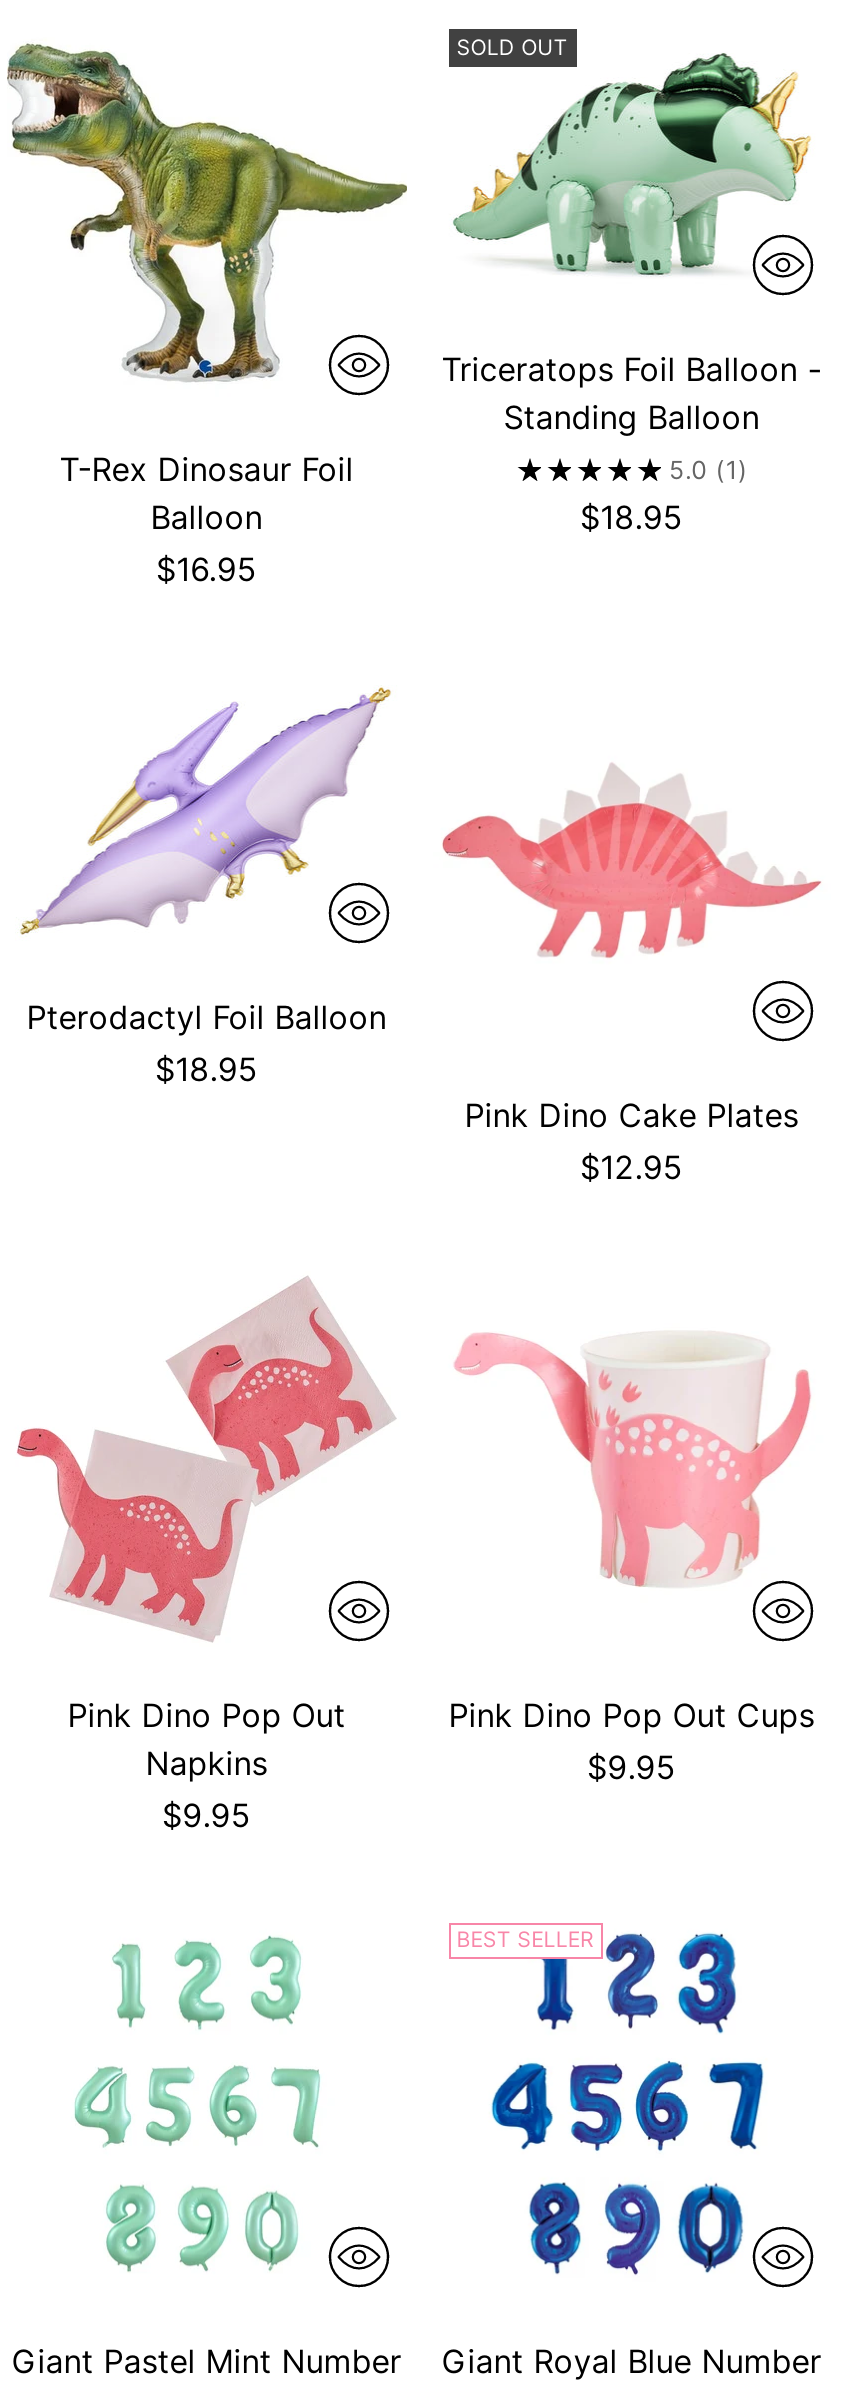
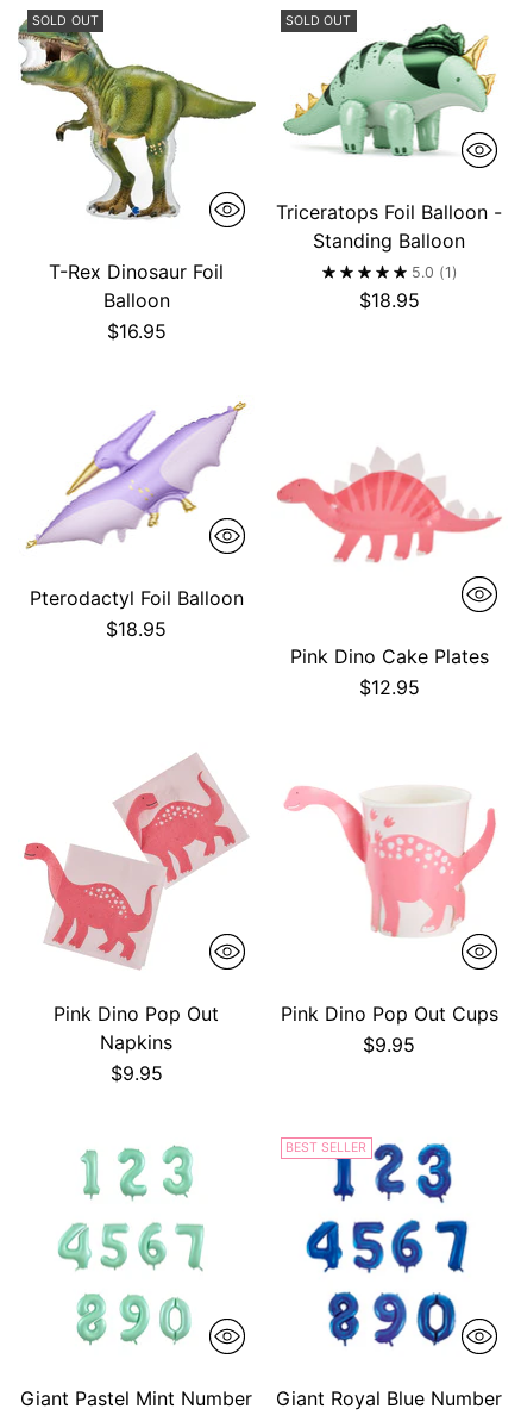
none -> [32,13,98,28] SOLD OUT

